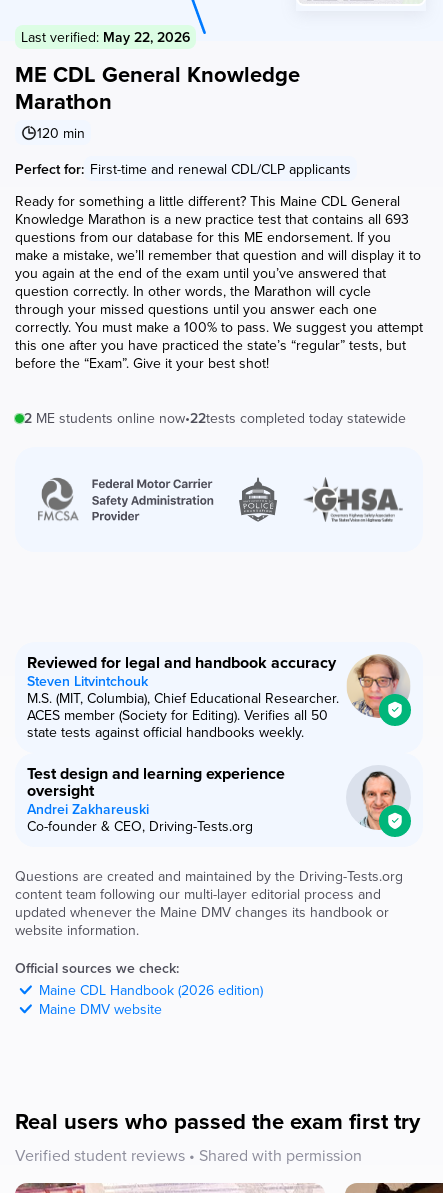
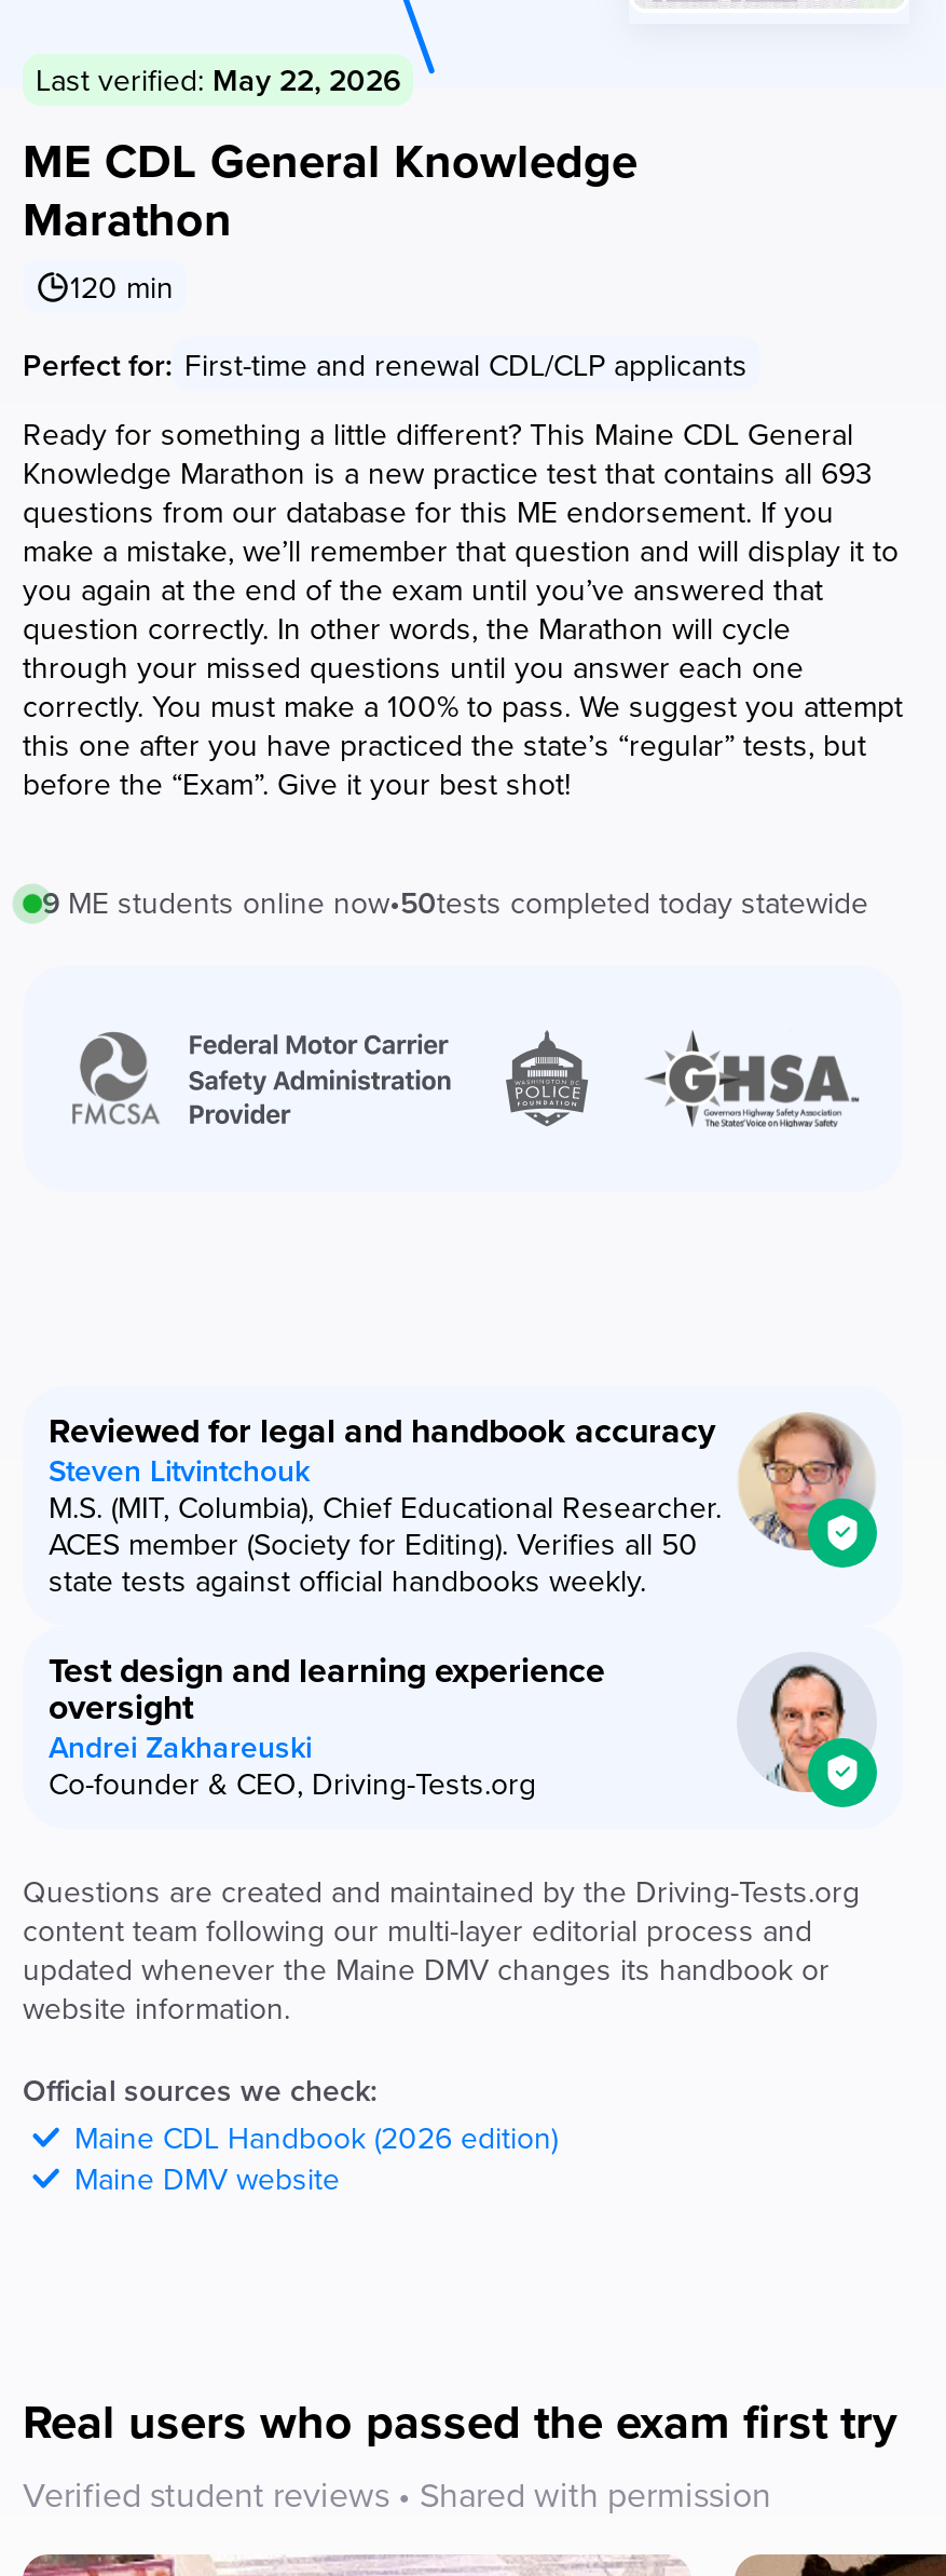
[24,408,406,428] 2 ME students online now•22tests completed today statewide -> [42,881,868,924] 9 ME students online now•50tests completed today statewide

